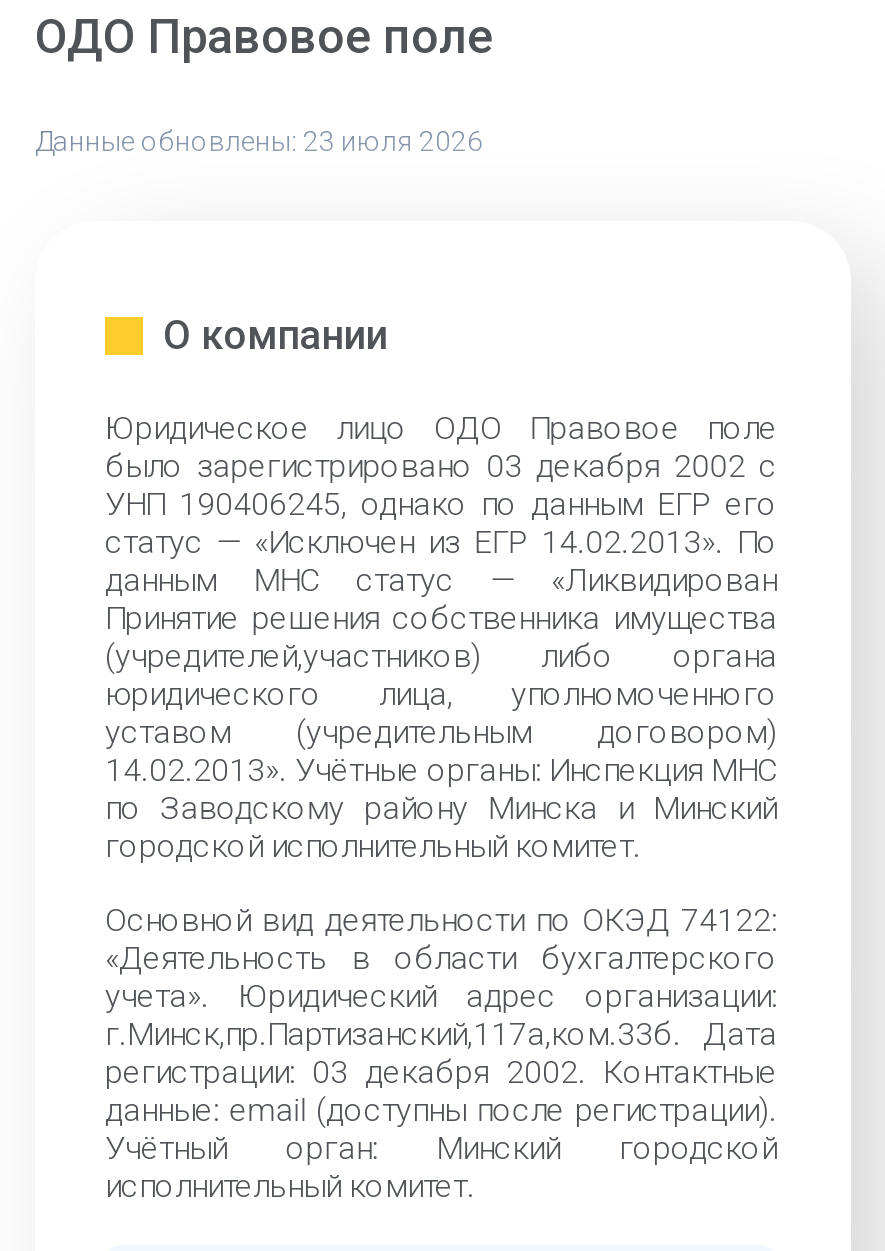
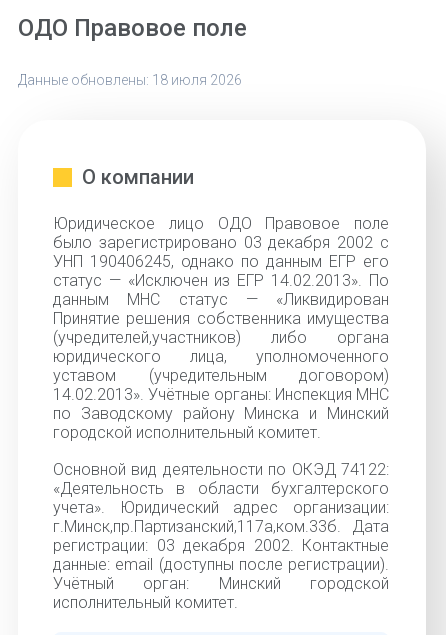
[35,125,483,157] Данные обновлены: 23 июля 2026 -> [18,72,242,88] Данные обновлены: 18 июля 2026

